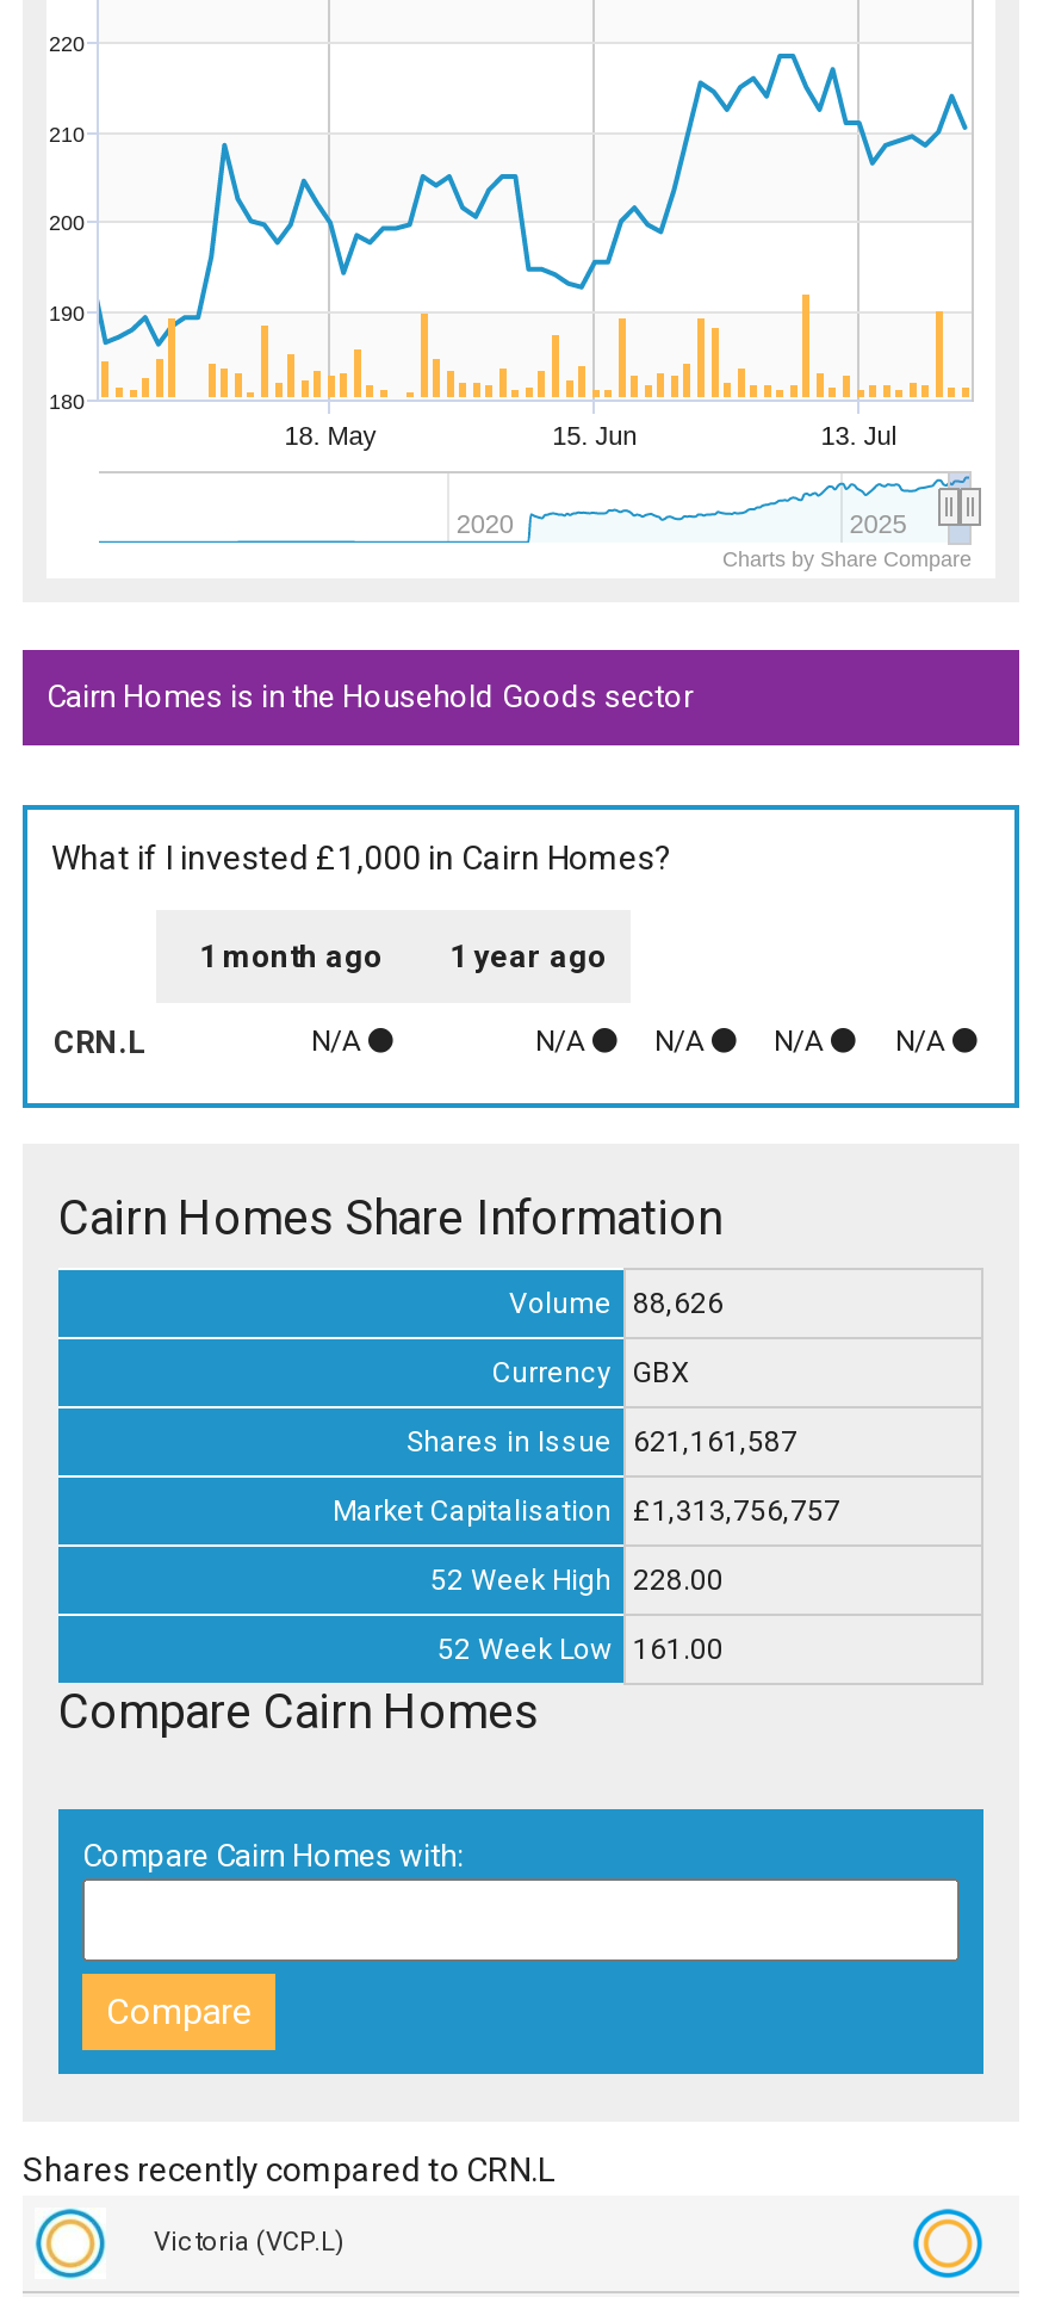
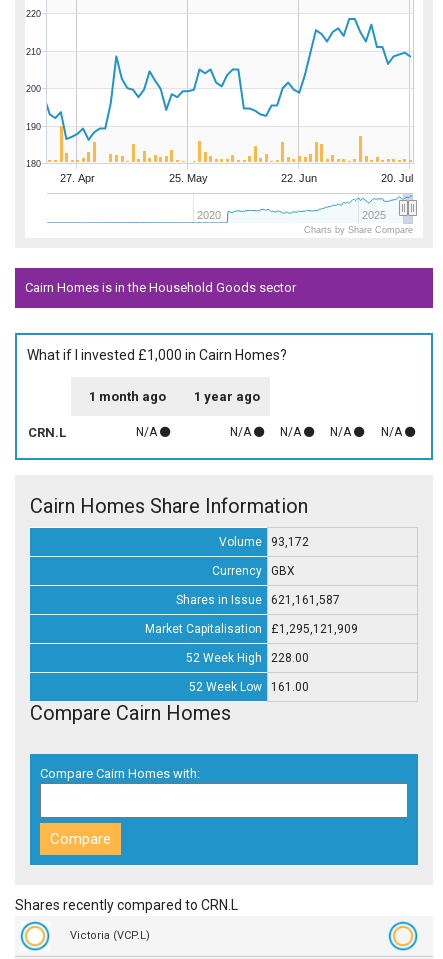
[97,51,969,451] [image] | 18. May | 15. Jun | 13. Jul -> [46,17,413,184] [image] | 27. Apr | 25. May | 22. Jun | 20. Jul
[509,1287,724,1320] Volume 88,626 -> [219,535,309,549] Volume 93,172
[333,1495,840,1528] Market Capitalisation £1,313,756,757 -> [145,622,358,636] Market Capitalisation £1,295,121,909

